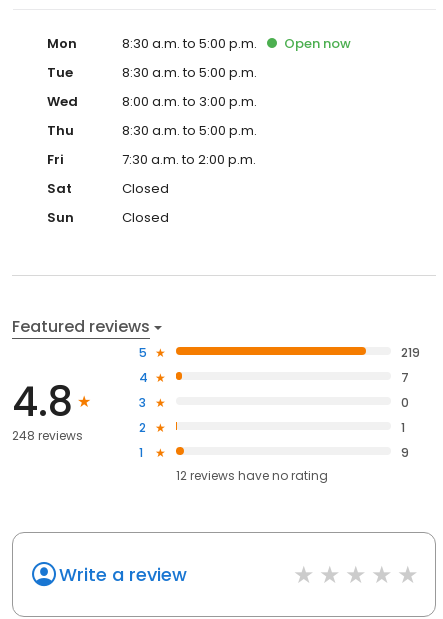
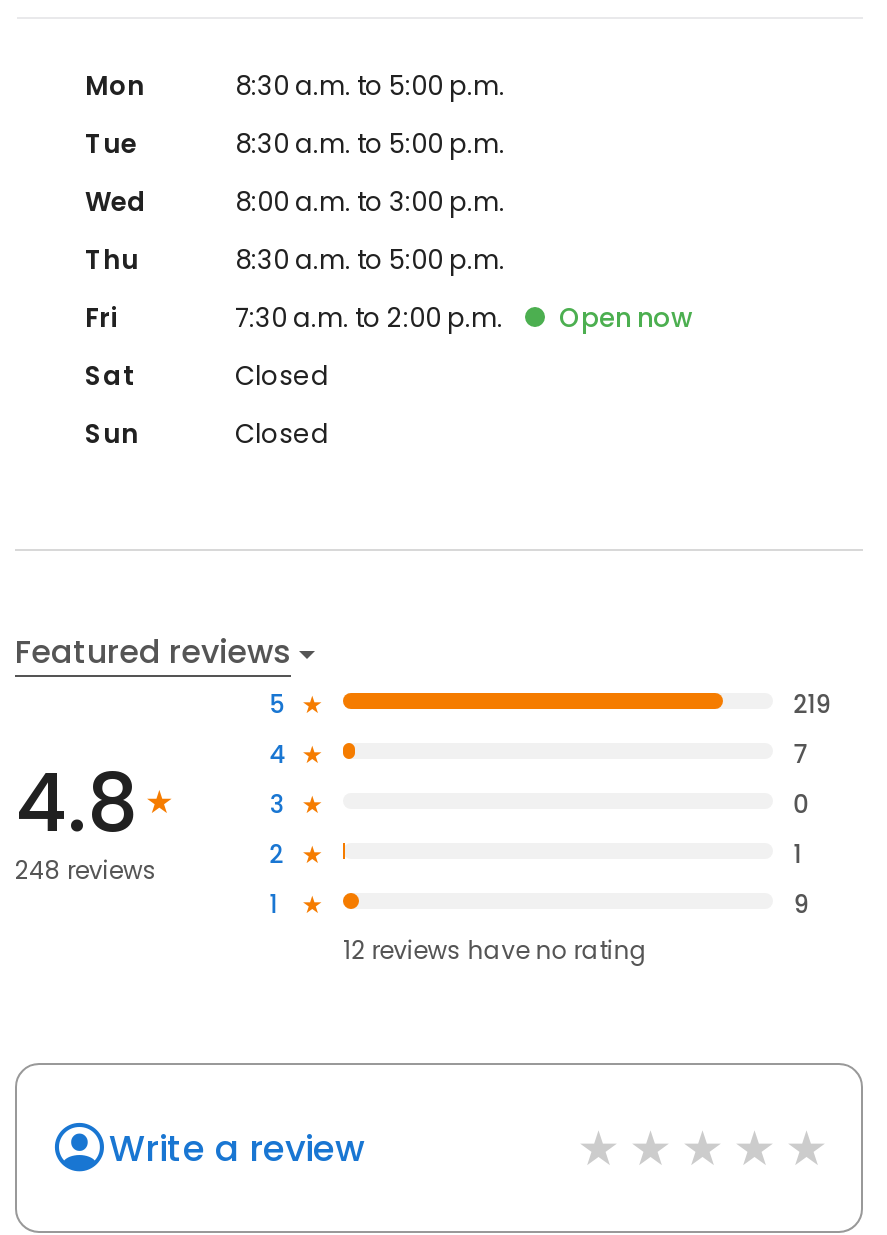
moved [284,34,351,53] -> [559,299,693,337]: Open now

